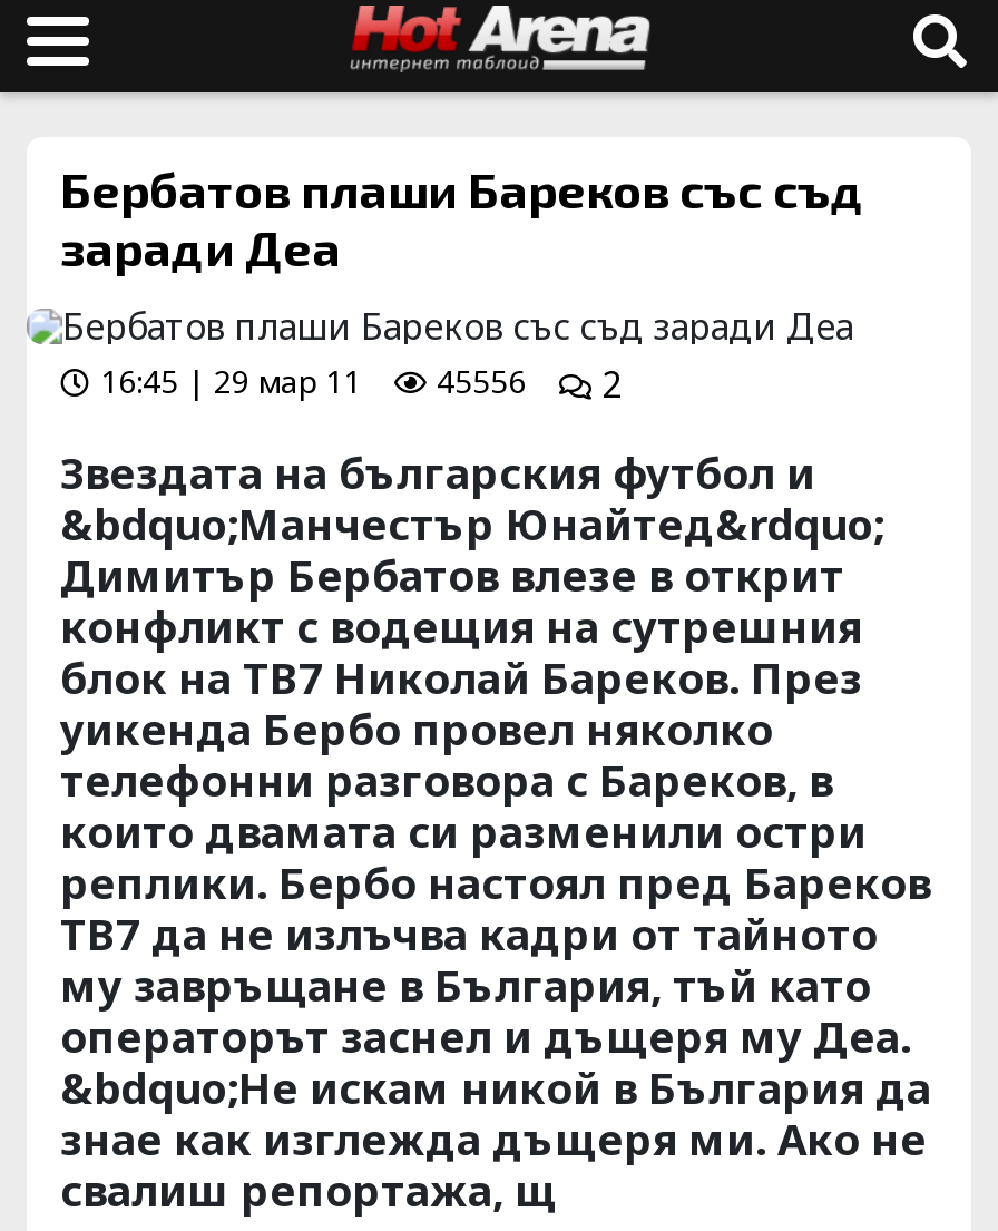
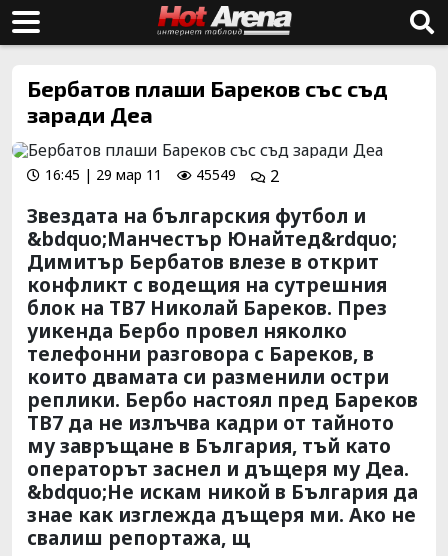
[437,360,526,402] 45556 -> [196,165,236,184] 45549

